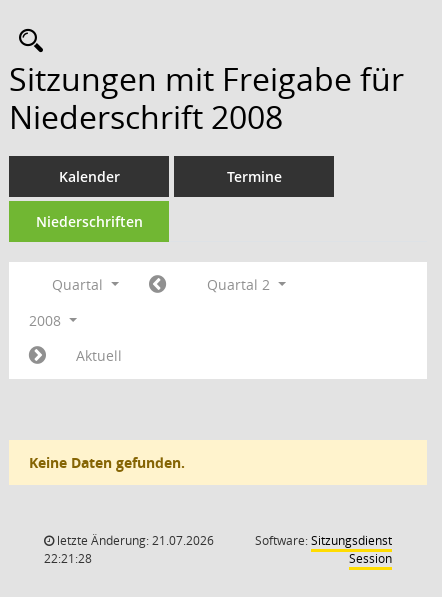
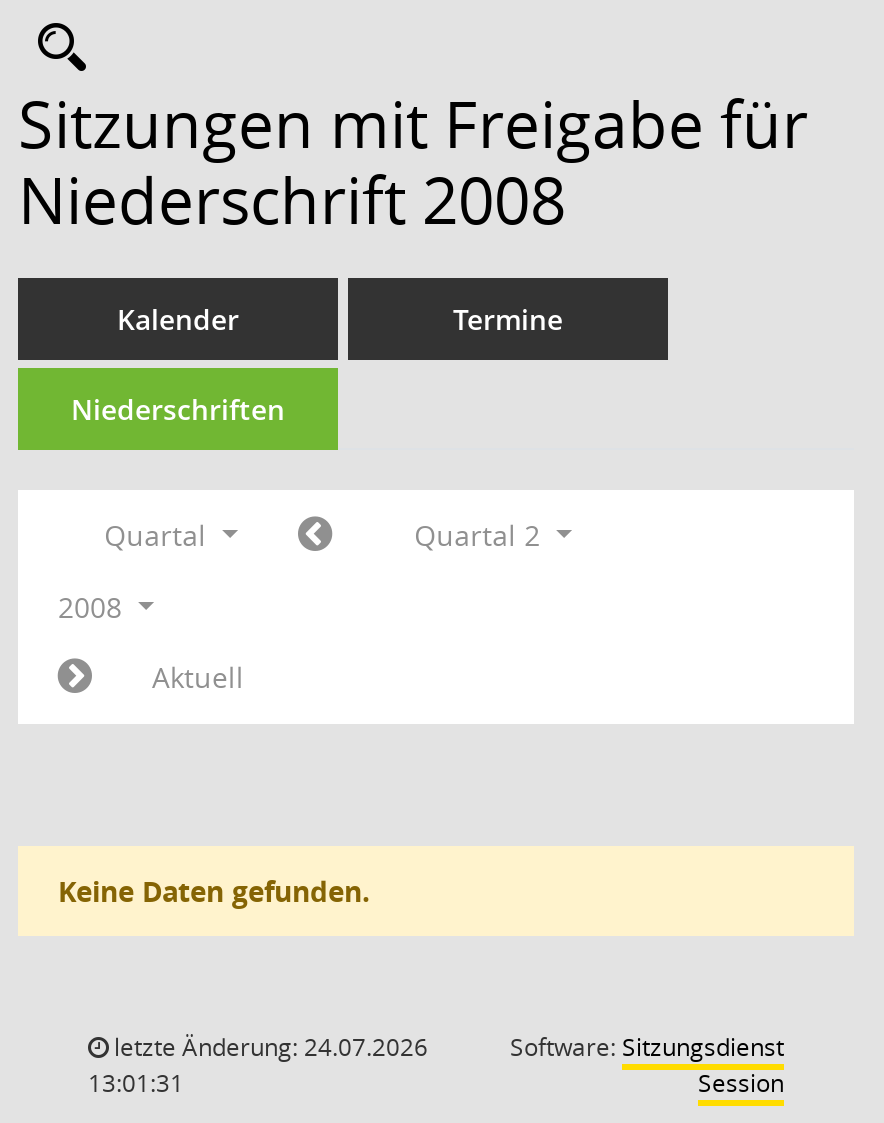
[54,532,214,549] letzte Änderung: 21.07.2026 -> [108,1030,428,1064] letzte Änderung: 24.07.2026
[44,550,92,567] 22:21:28 -> [88,1066,184,1100] 13:01:31

